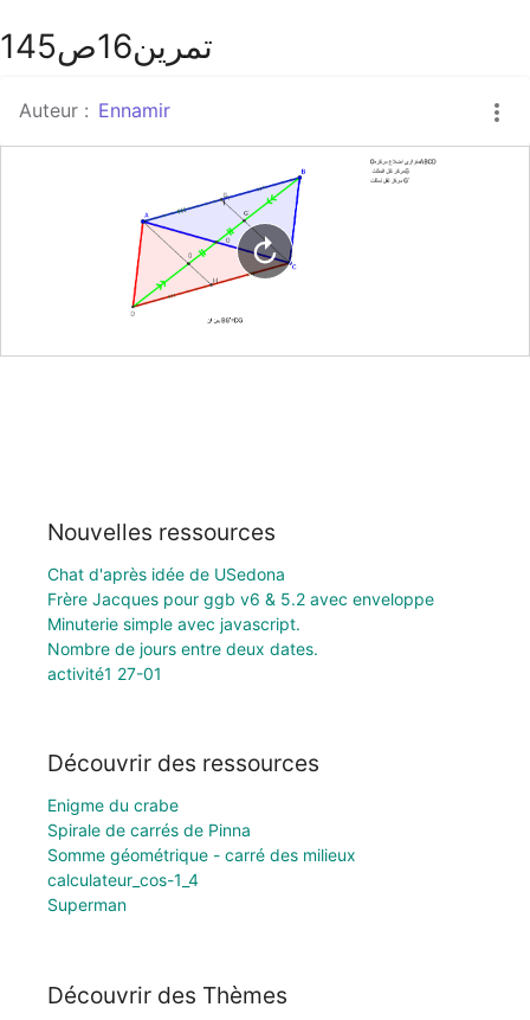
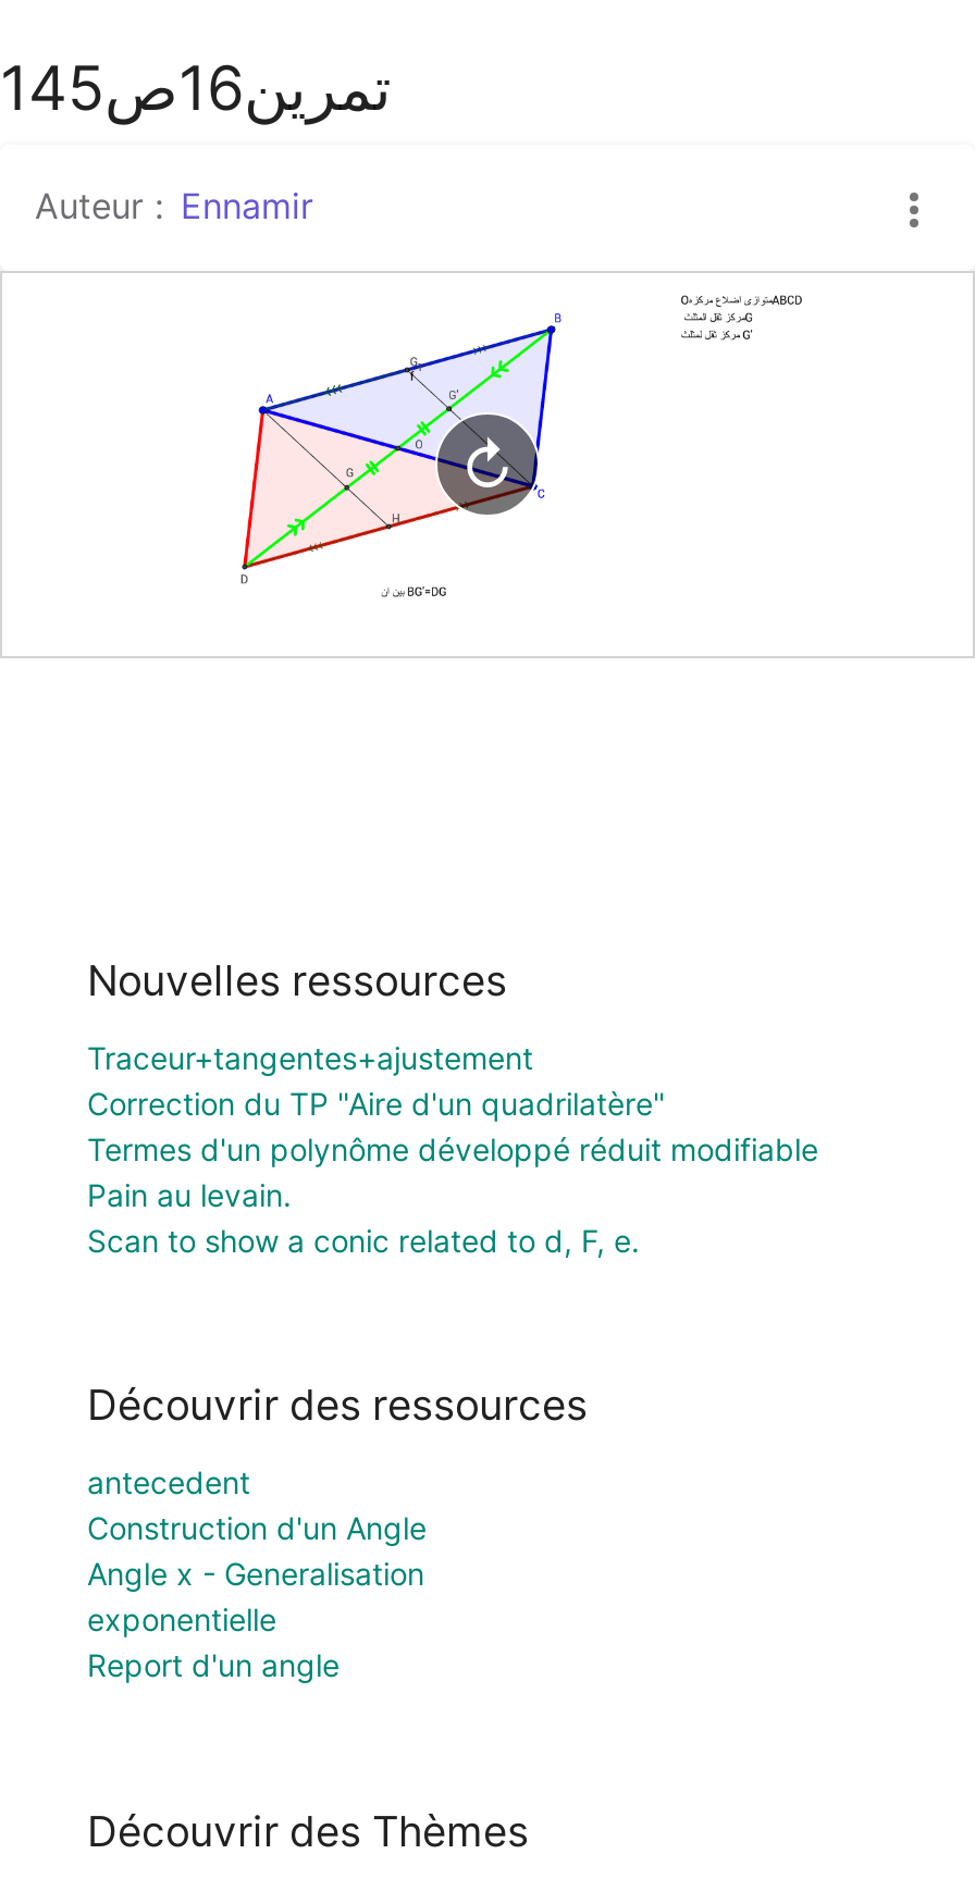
[47,564,434,683] Chat d'après idée de USedona | Frère Jacques pour ggb v6 & 5.2 avec enveloppe | Minuterie simple avec javascript. | Nombre de jours entre deux dates. | activité1 27-01 -> [87,1039,818,1258] Traceur+tangentes+ajustement | Correction du TP "Aire d'un quadrilatère" | Termes d'un polynôme développé réduit modifiable | Pain au levain. | Scan to show a conic related to d, F, e.
[47,795,356,915] Enigme du crabe | Spirale de carrés de Pinna | Somme géométrique - carré des milieux | calculateur_cos-1_4 | Superman -> [87,1464,427,1684] antecedent | Construction d'un Angle | Angle x - Generalisation | exponentielle | Report d'un angle

